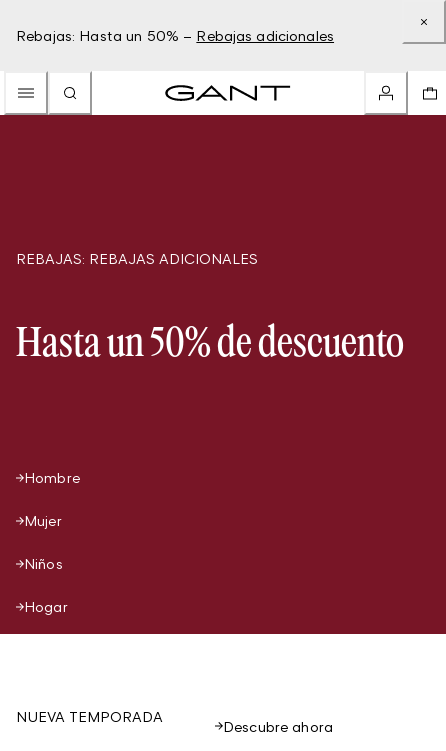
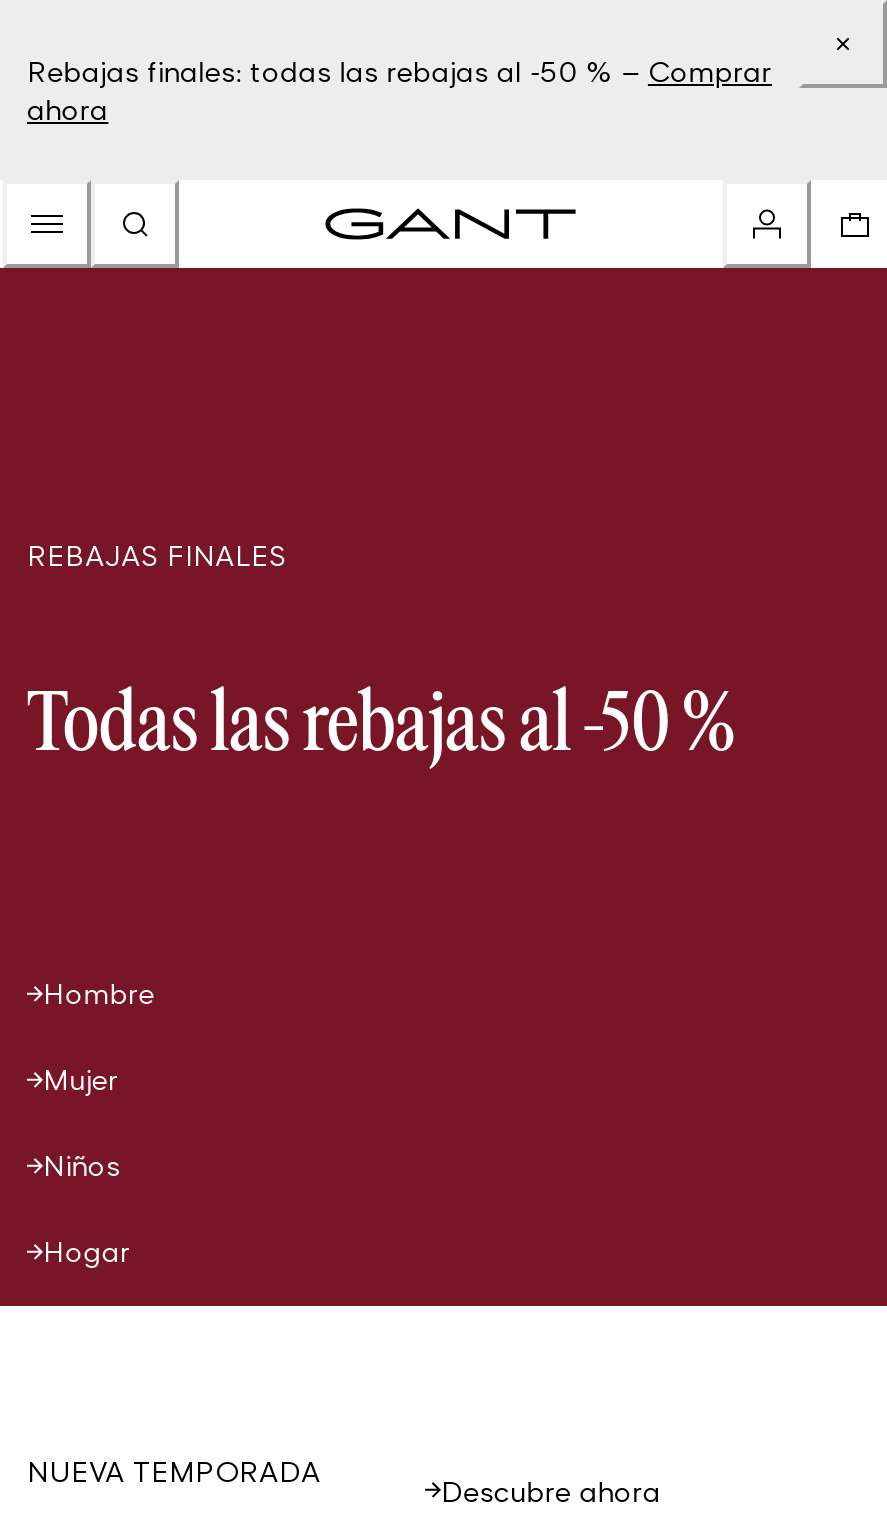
[16,27,334,44] Rebajas: Hasta un 50% – Rebajas adicionales -> [27,54,772,126] Rebajas finales: todas las rebajas al -50 % – Comprar | ahora
[16,250,258,267] REBAJAS: REBAJAS ADICIONALES -> [27,538,287,572] REBAJAS FINALES
[16,324,404,365] Hasta un 50% de descuento -> [27,686,735,768] Todas las rebajas al -50 %

